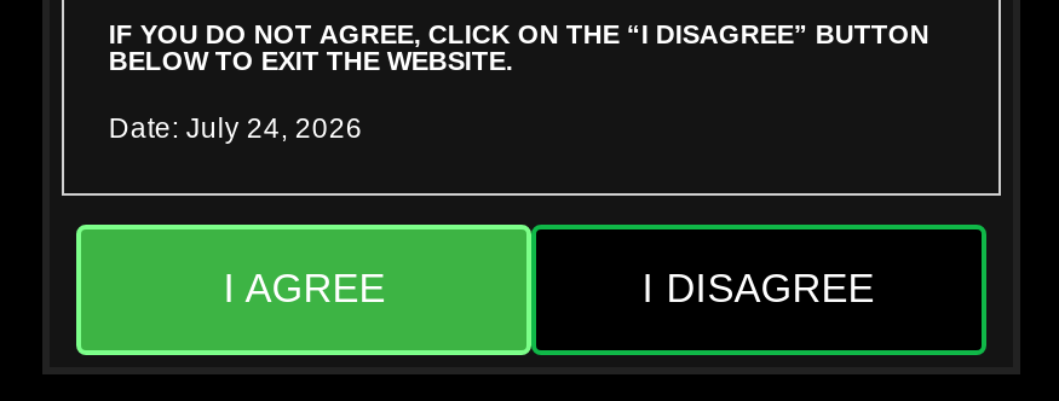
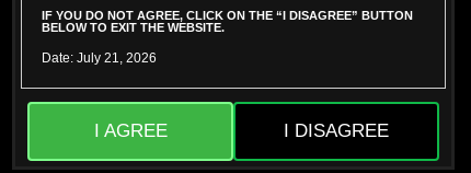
[109,112,363,143] Date: July 24, 2026 -> [42,51,157,65] Date: July 21, 2026

